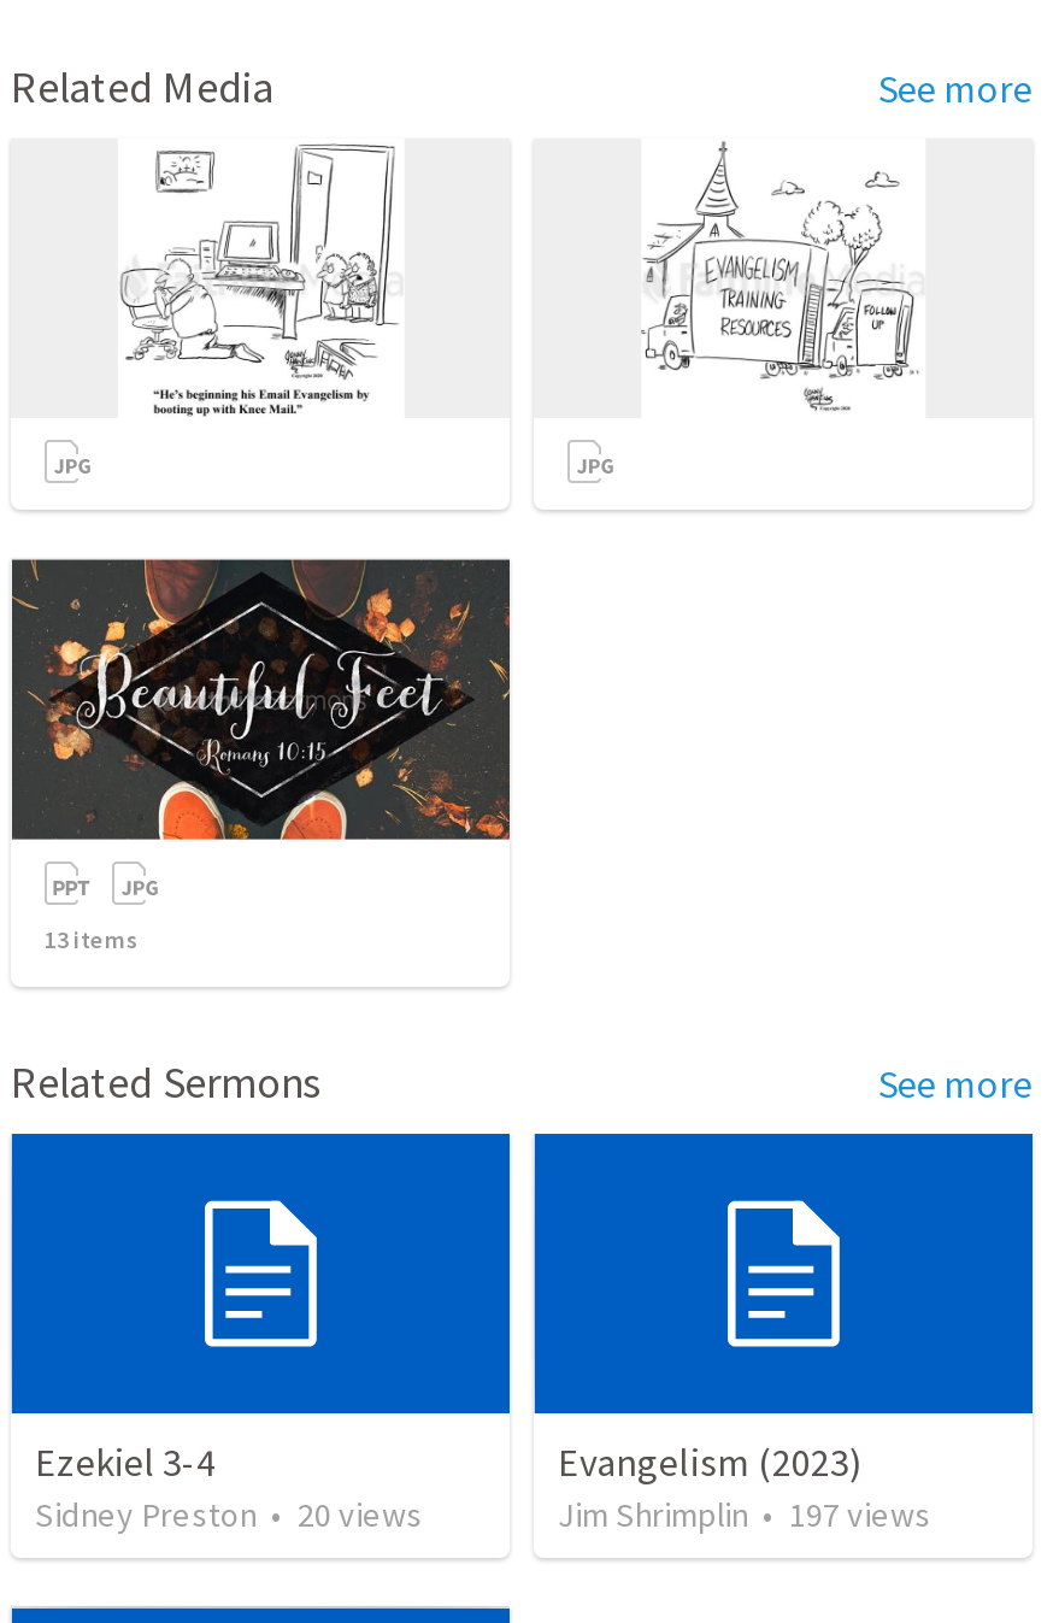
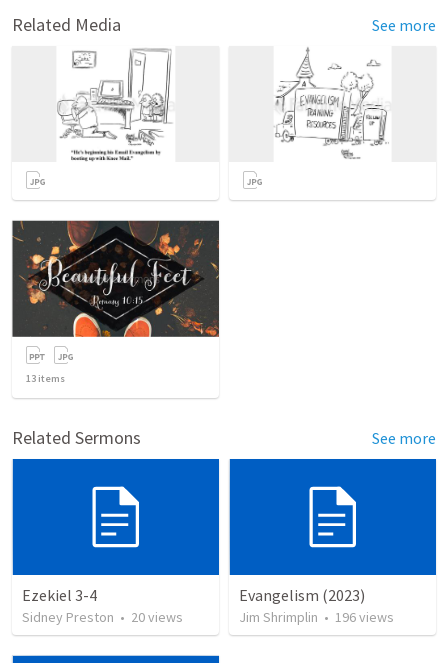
[558,1494,931,1537] Jim Shrimplin • 197 views -> [239,608,394,626] Jim Shrimplin • 196 views

